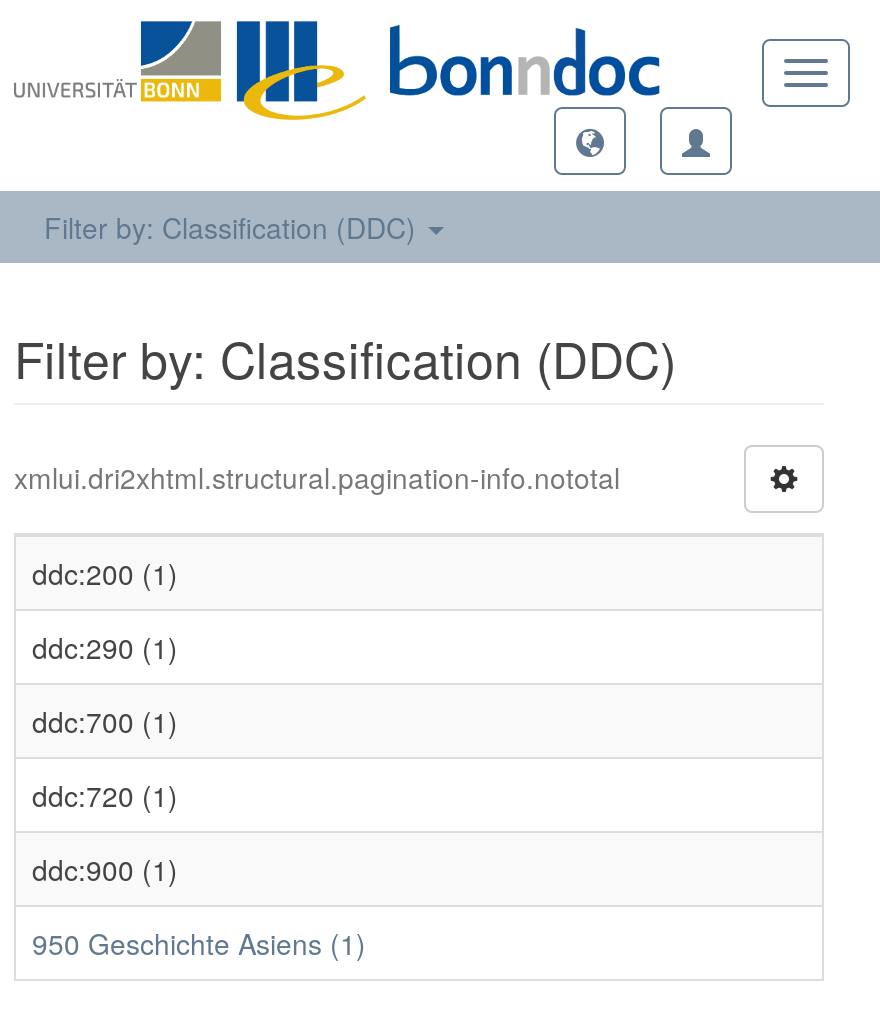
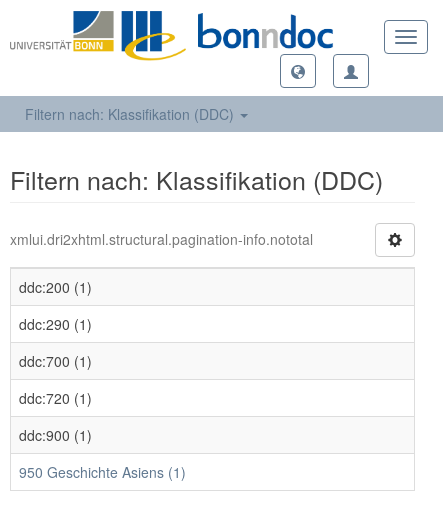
[44,207,424,247] Filter by: Classification (DDC) -> [25,104,238,124] Filtern nach: Klassifikation (DDC)
[14,321,676,393] Filter by: Classification (DDC) -> [10,161,383,197] Filtern nach: Klassifikation (DDC)

